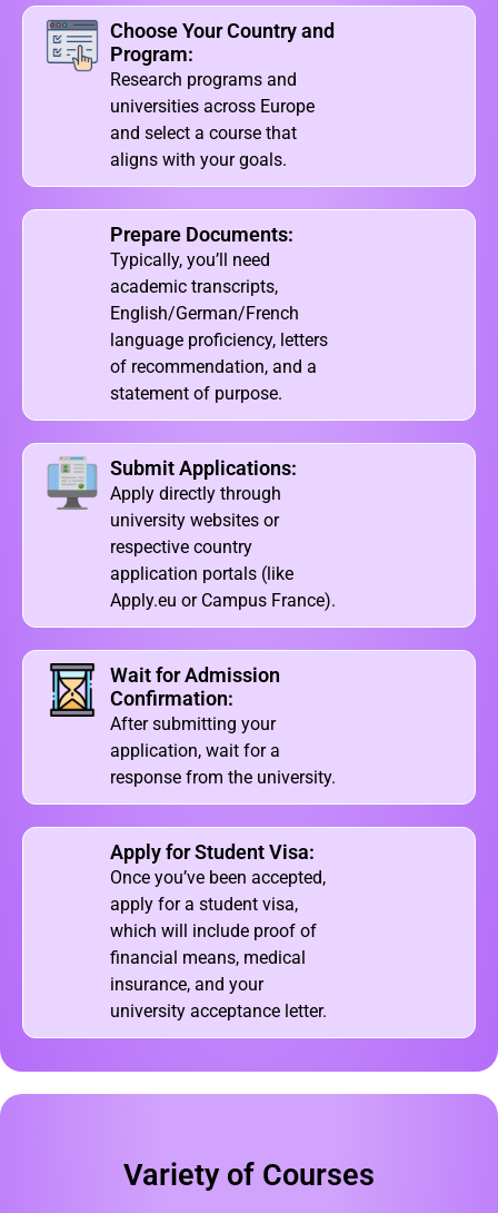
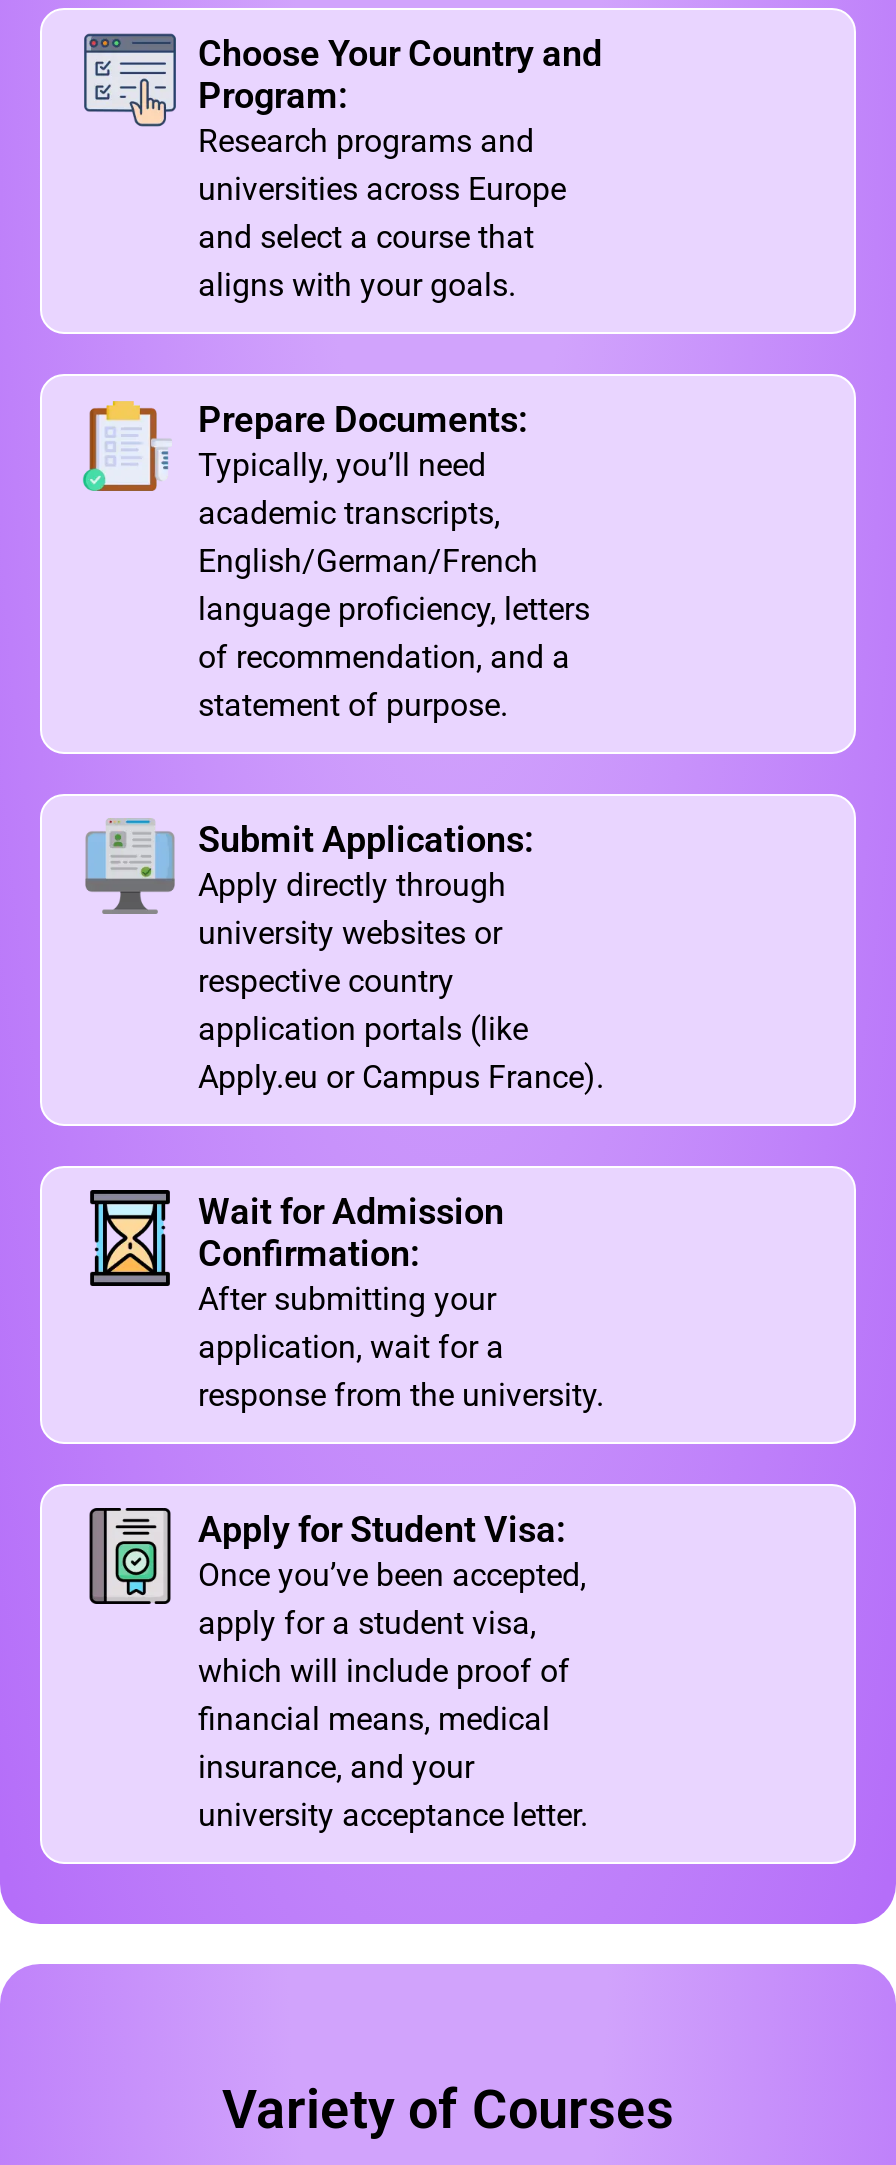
none -> [80,398,170,494] [image]
none -> [86,1506,174,1606] [image]

